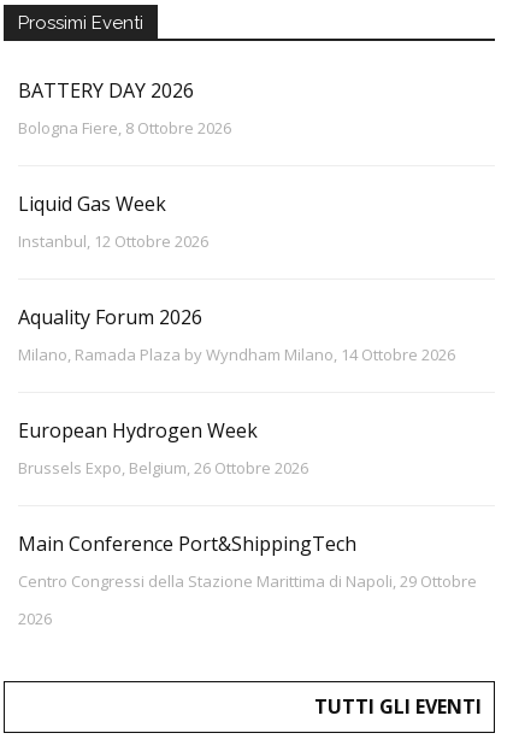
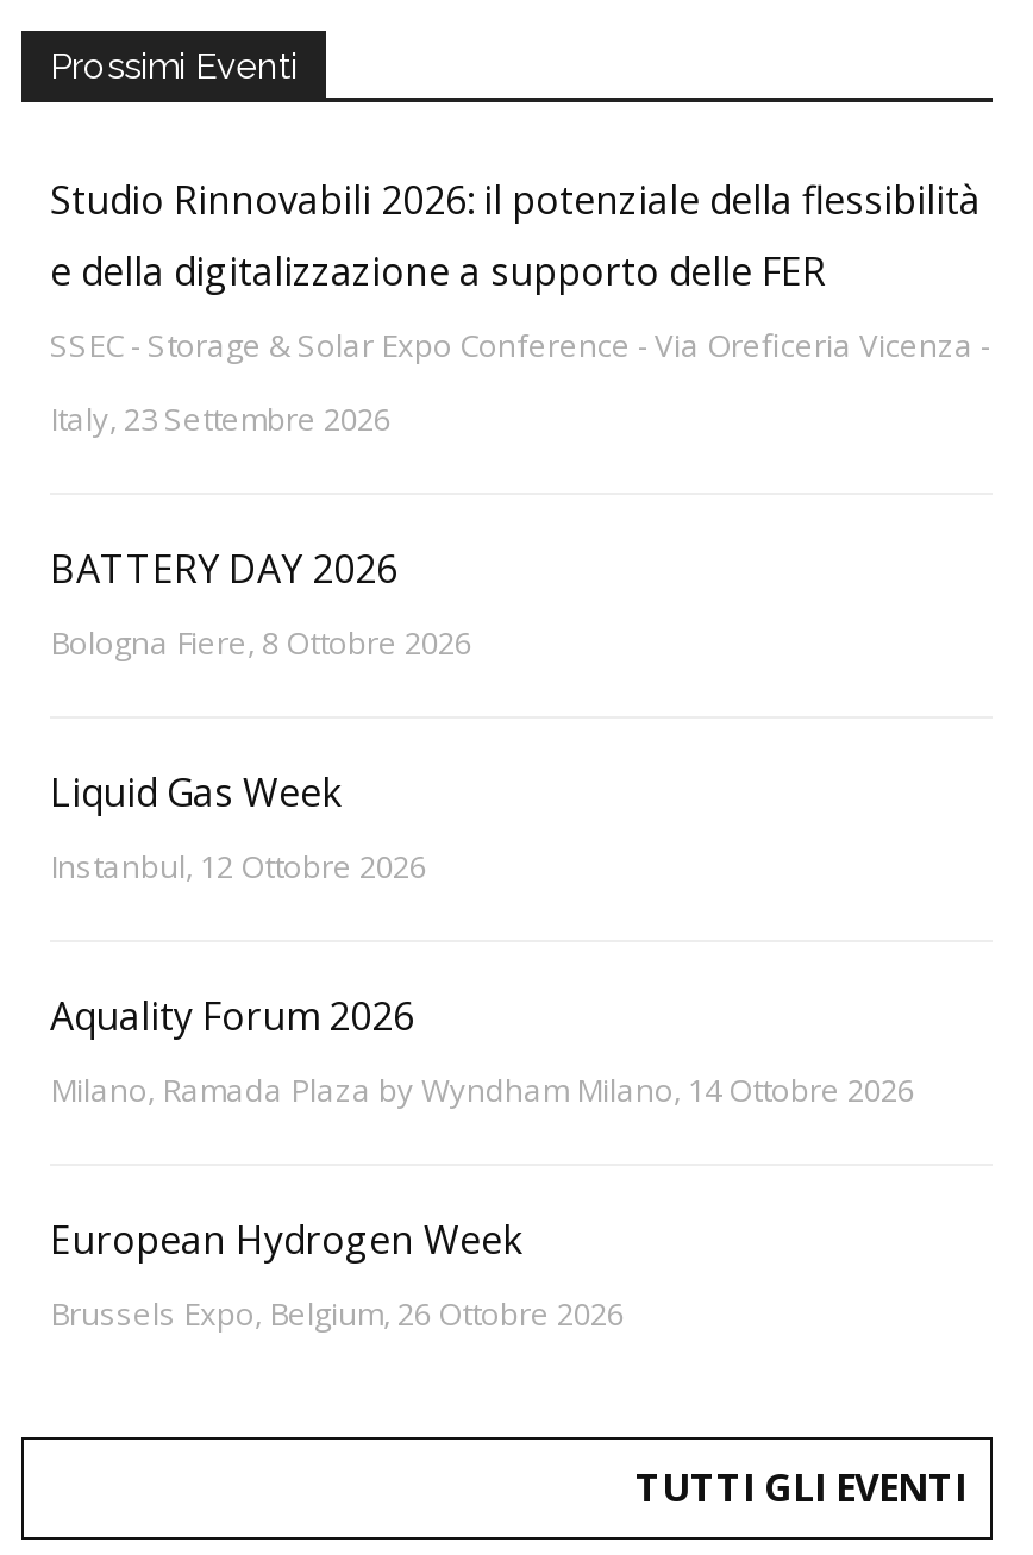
none -> [50,174,990,440] Studio Rinnovabili 2026: il potenziale della flessibilità | e della digitalizzazione a supporto delle FER | SSEC - Storage & Solar Expo Conference - Via Oreficeria Vicenza - | Italy, 23 Settembre 2026
moved [18,77,455,479] -> [50,543,914,1335]: BATTERY DAY 2026 | Bologna Fiere, 8 Ottobre 2026 | Liquid Gas Week | Instanbul, 12 Ottobre 2026 | Aquality Forum 2026 | Milano, Ramada Plaza by Wyndham Milano, 14 Ottobre 2026 | European Hydrogen Week | Brussels Expo, Belgium, 26 Ottobre 2026
[18,530,477,629] Main Conference Port&ShippingTech | Centro Congressi della Stazione Marittima di Napoli, 29 Ottobre | 2026 -> none

